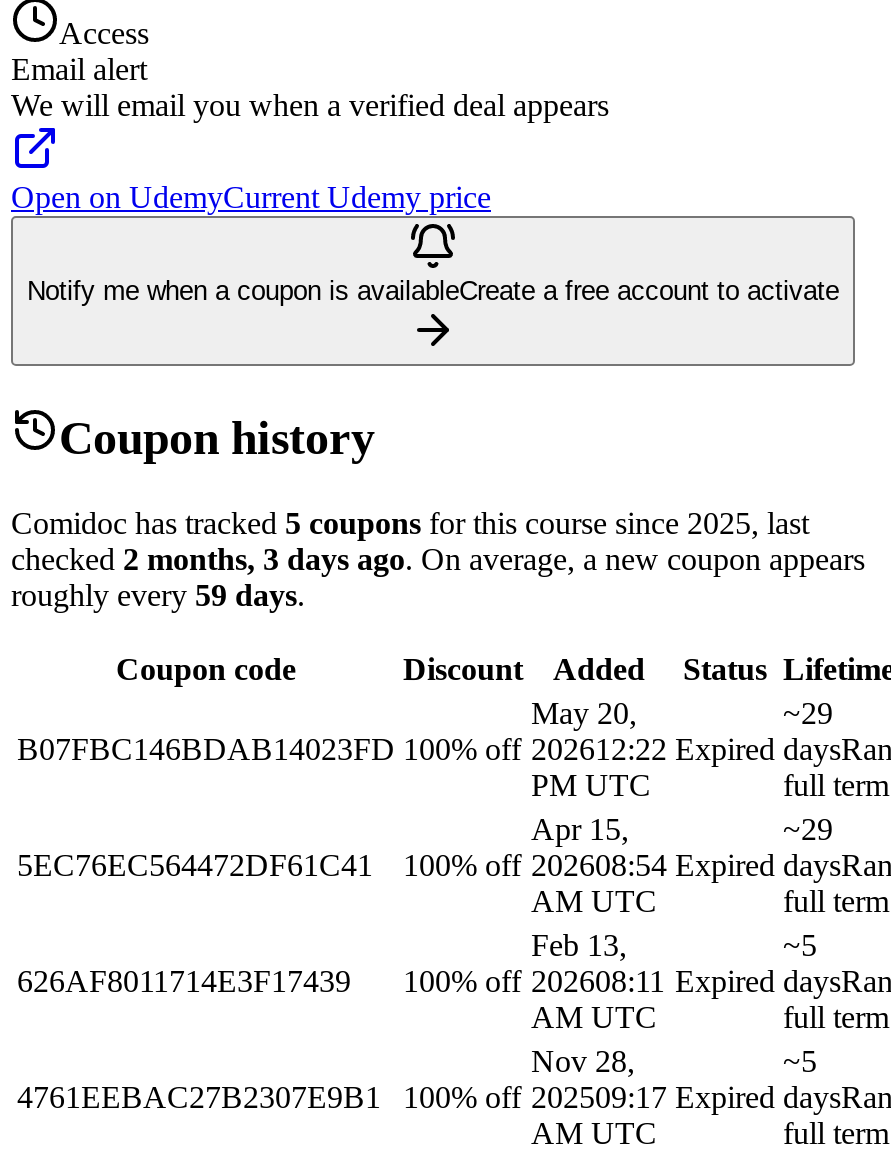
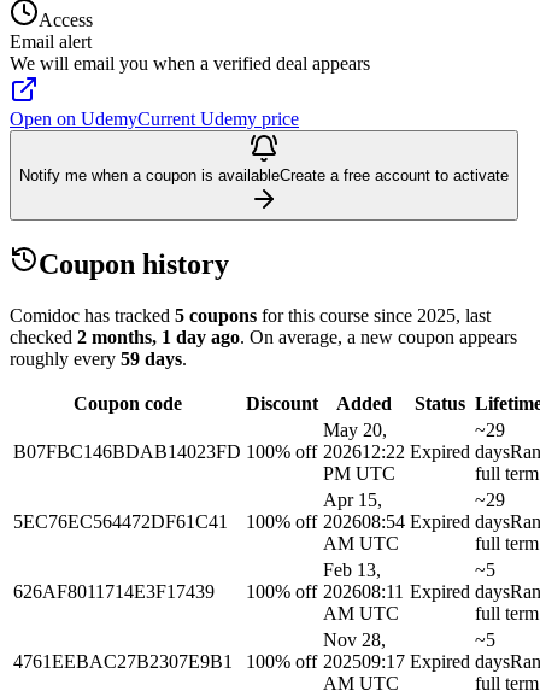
[11,541,865,575] checked 2 months, 3 days ago. On average, a new coupon appears -> [10,326,517,347] checked 2 months, 1 day ago. On average, a new coupon appears

